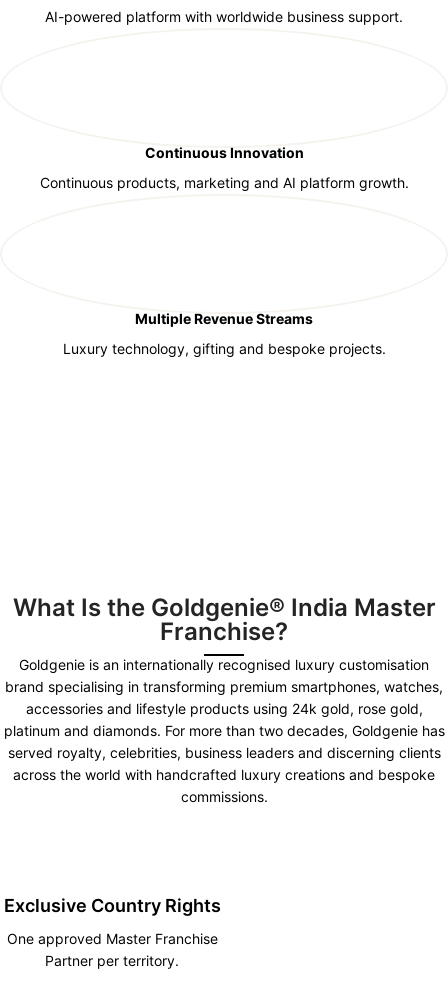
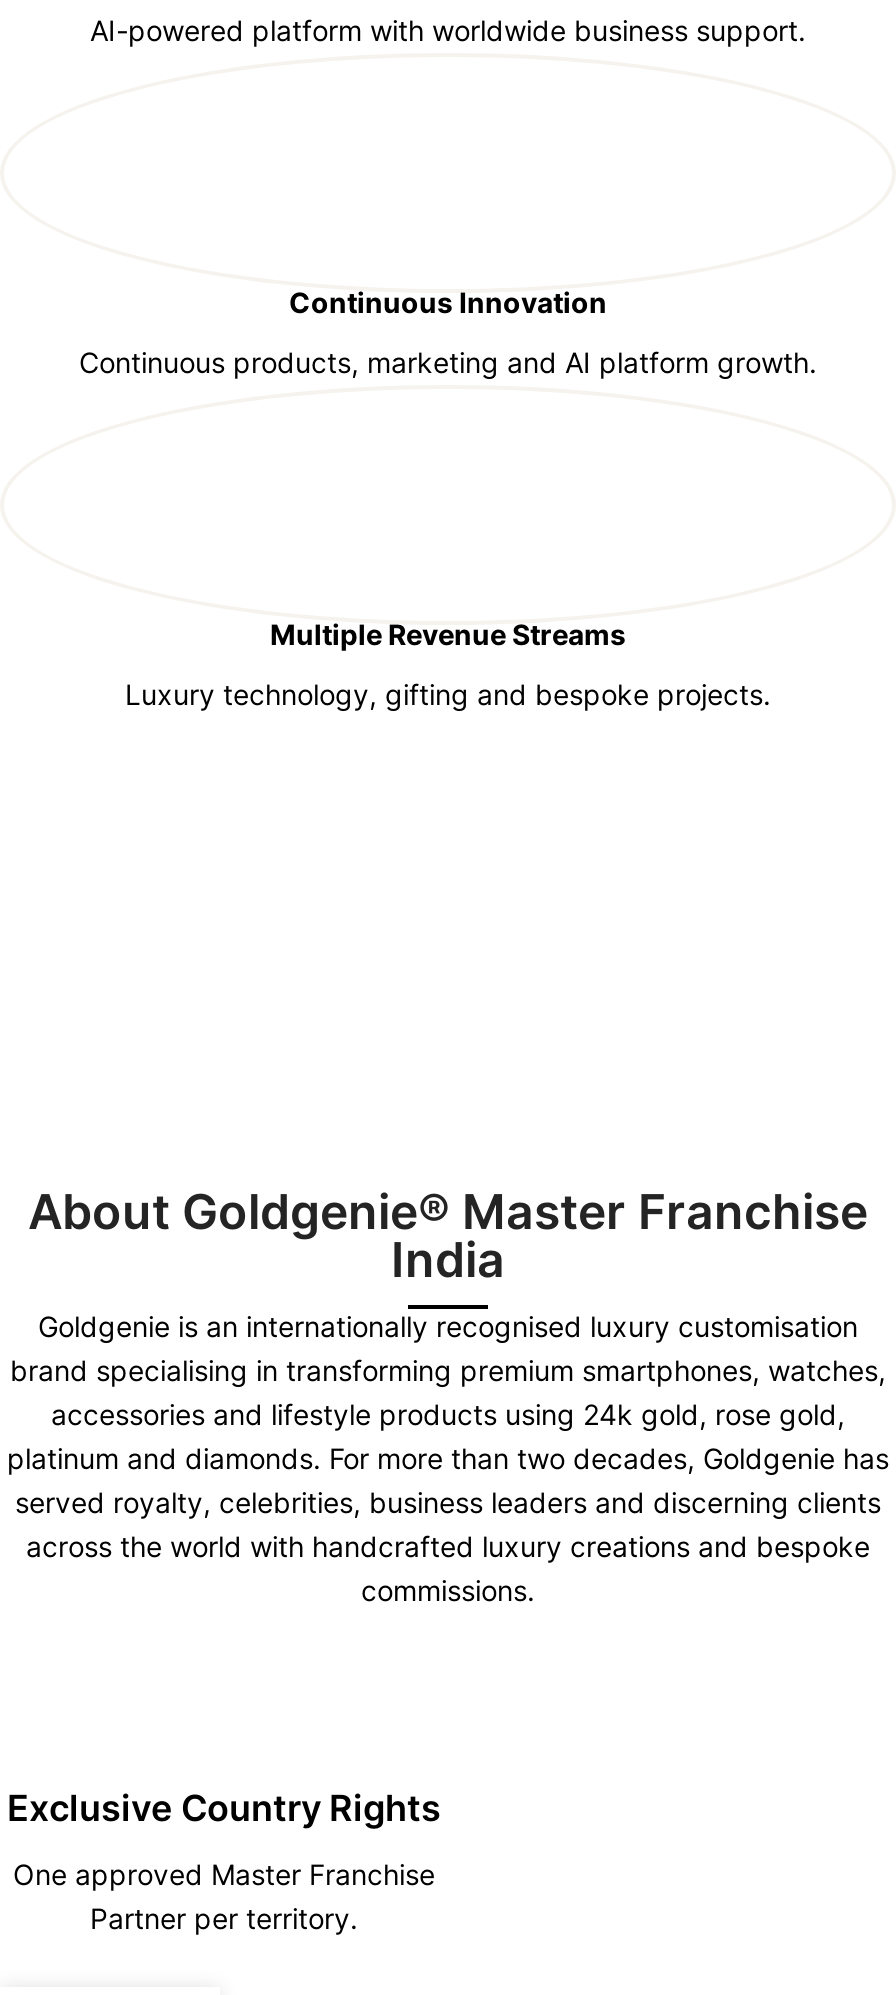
[12,593,435,646] What Is the Goldgenie® India Master | Franchise? -> [28,1184,868,1290] About Goldgenie® Master Franchise | India

